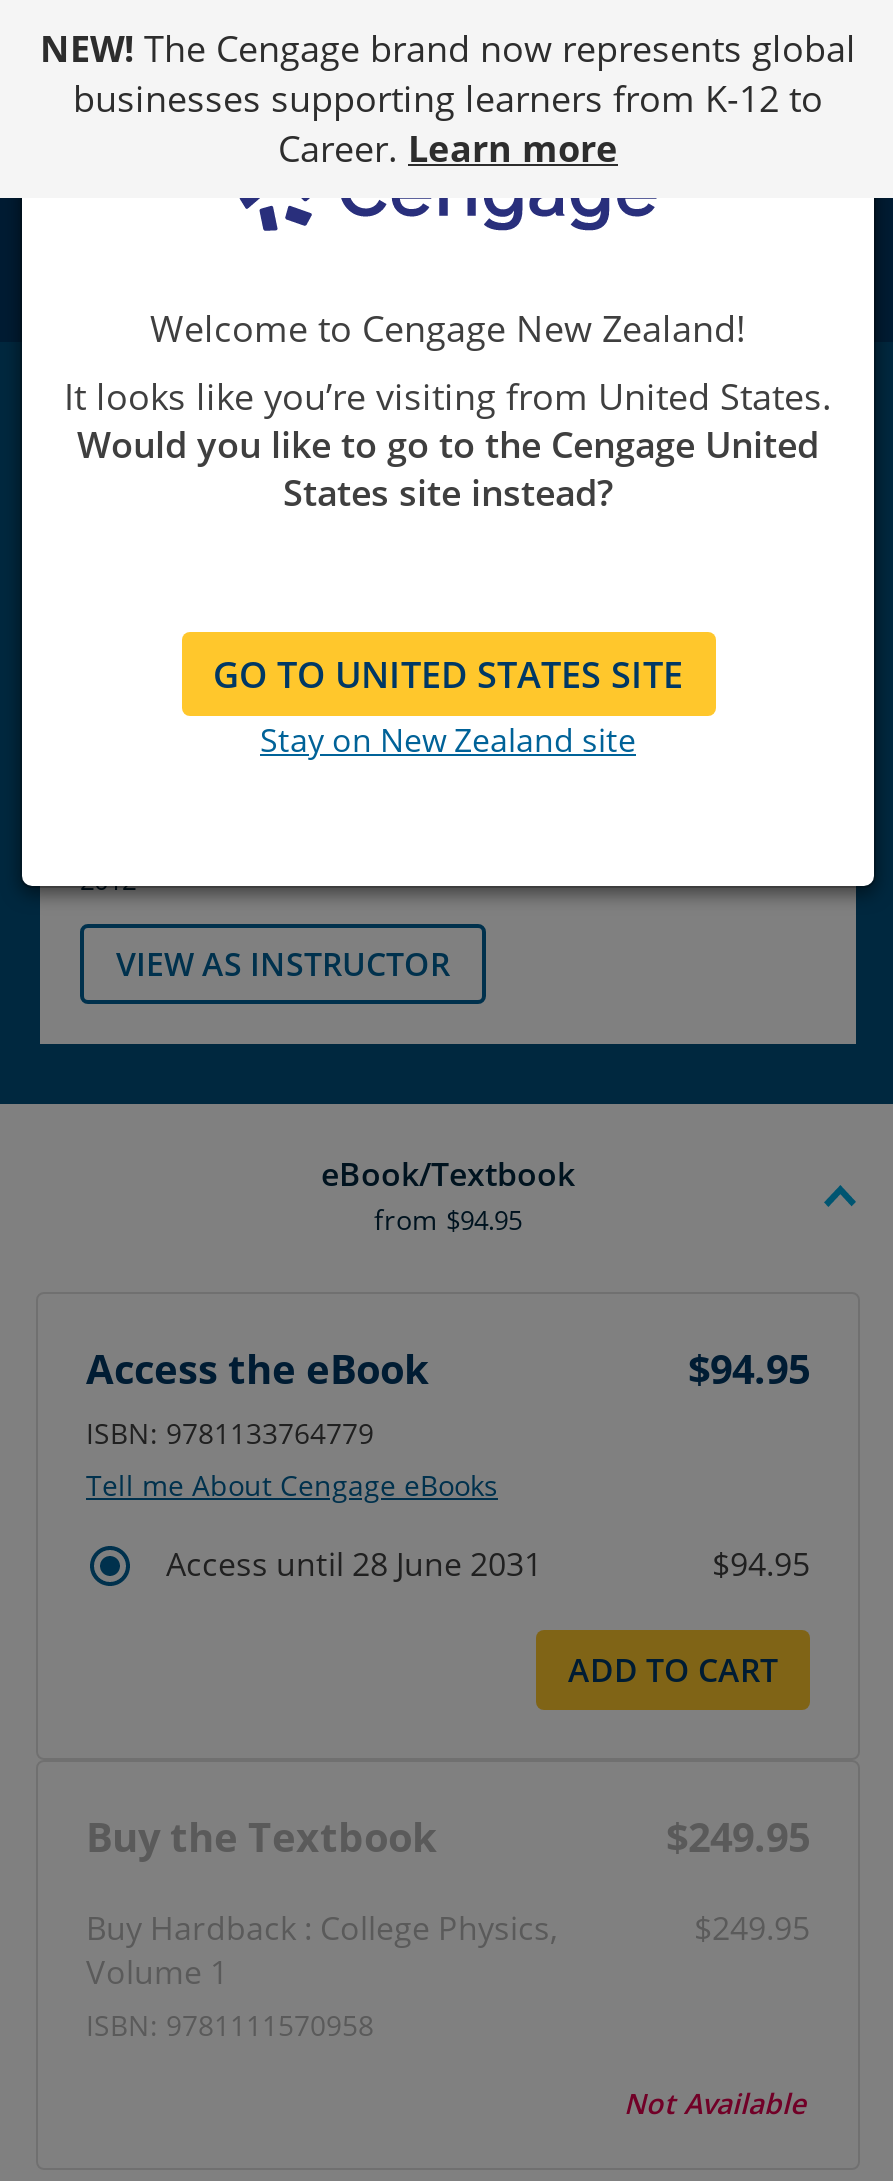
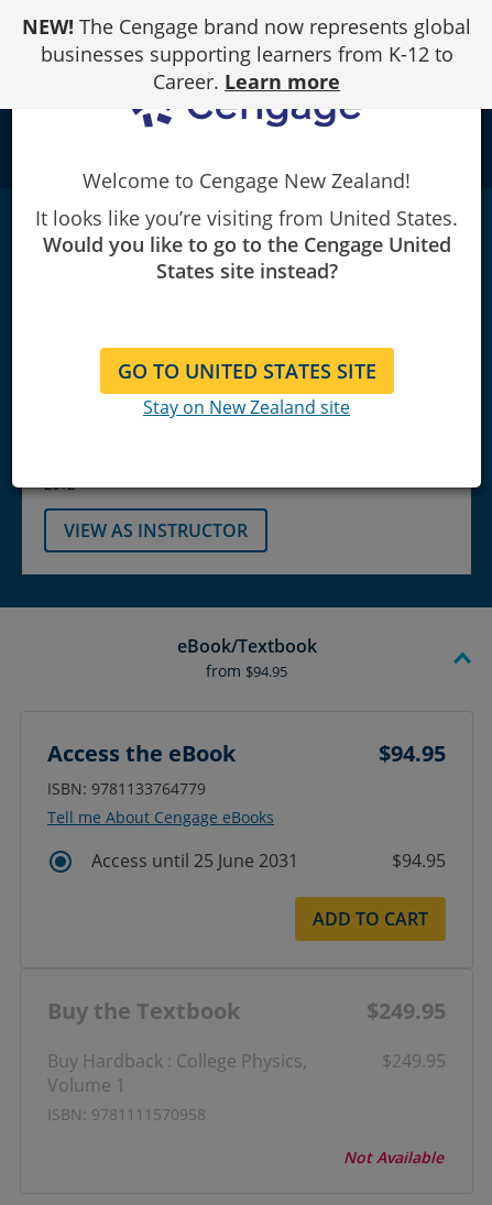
[166,1542,542,1586] Access until 28 June 2031 -> [91,848,298,872] Access until 25 June 2031

